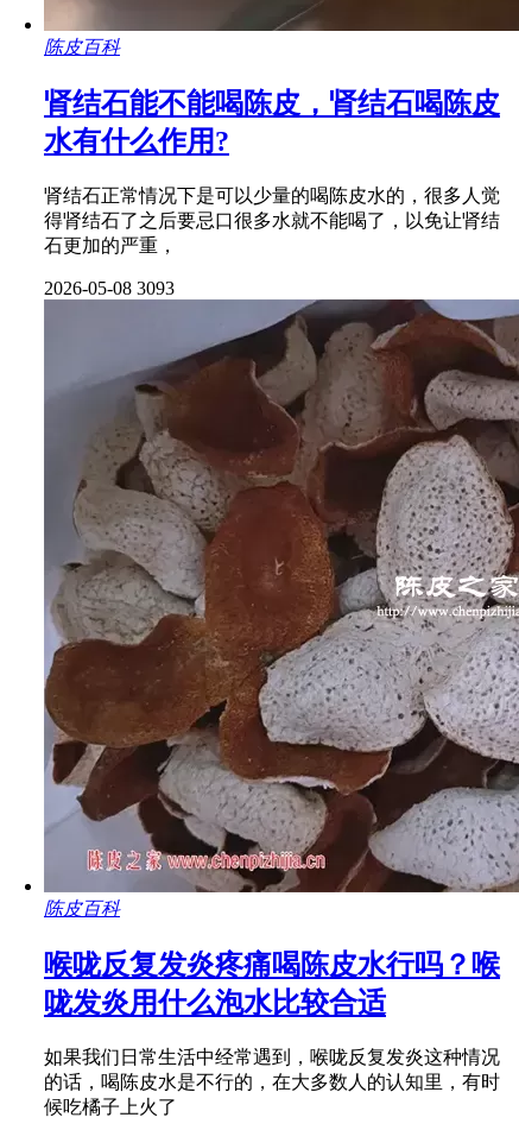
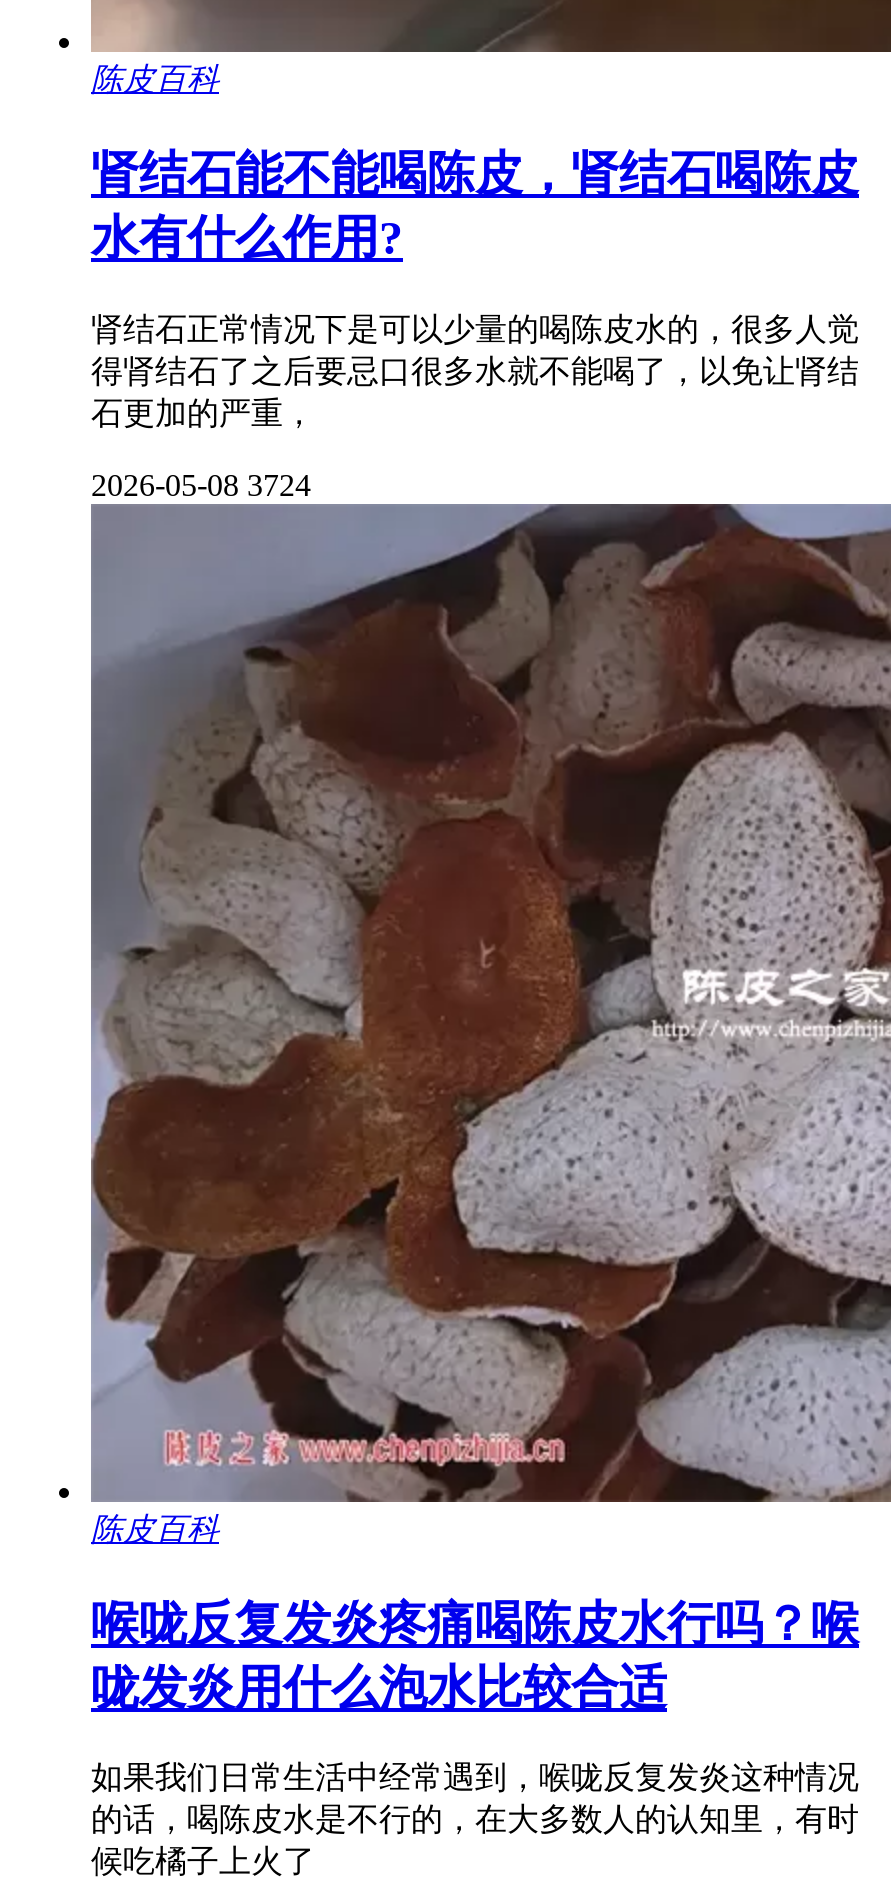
[44,278,175,298] 2026-05-08 3093 -> [91,468,311,502] 2026-05-08 3724

